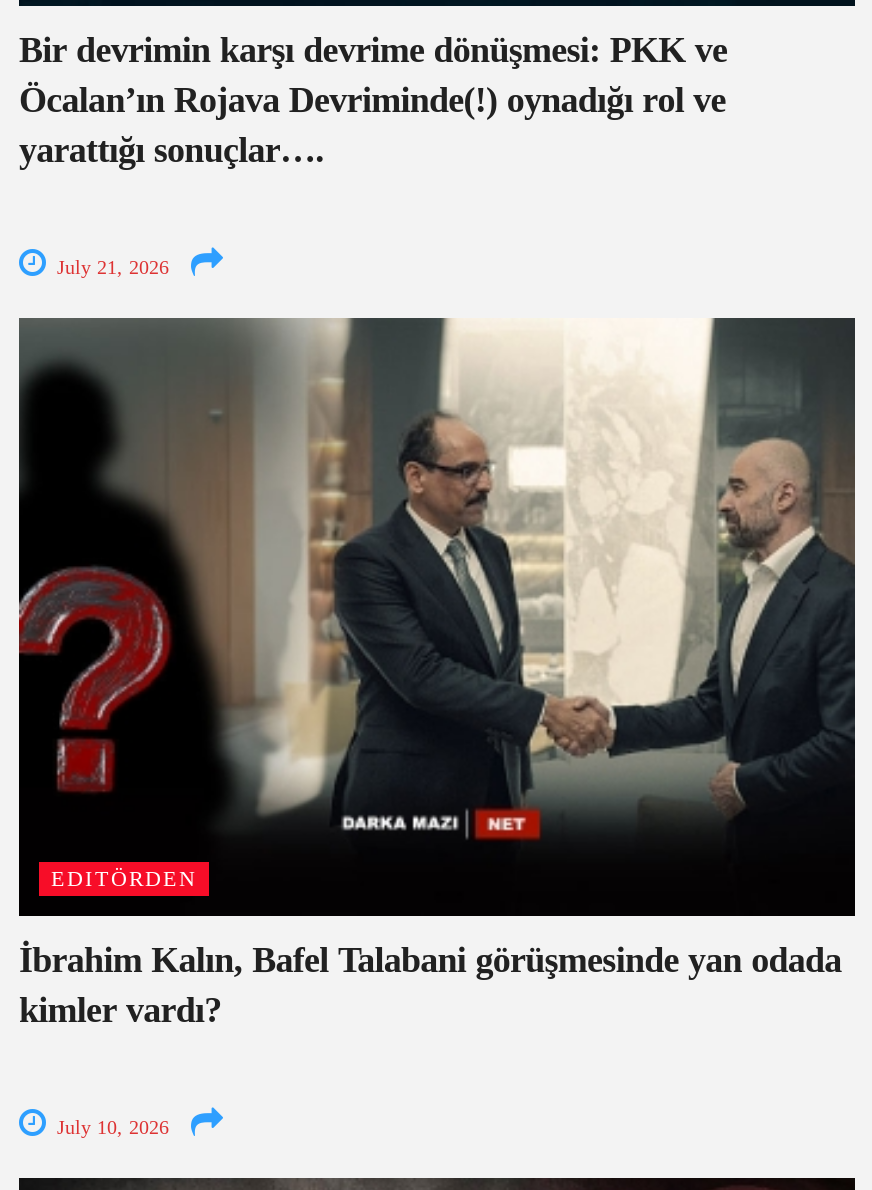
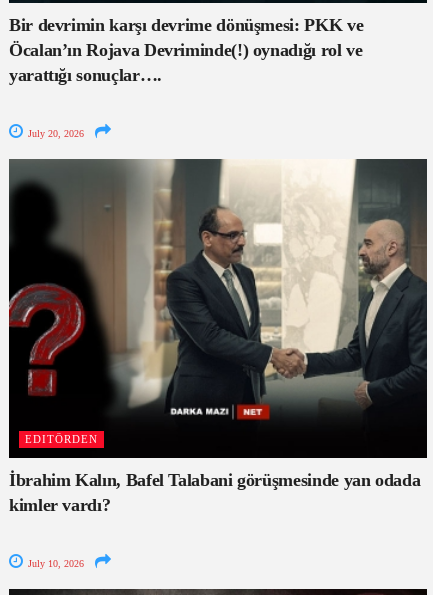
[51,256,169,278] July 21, 2026 -> [25,128,84,139] July 20, 2026

